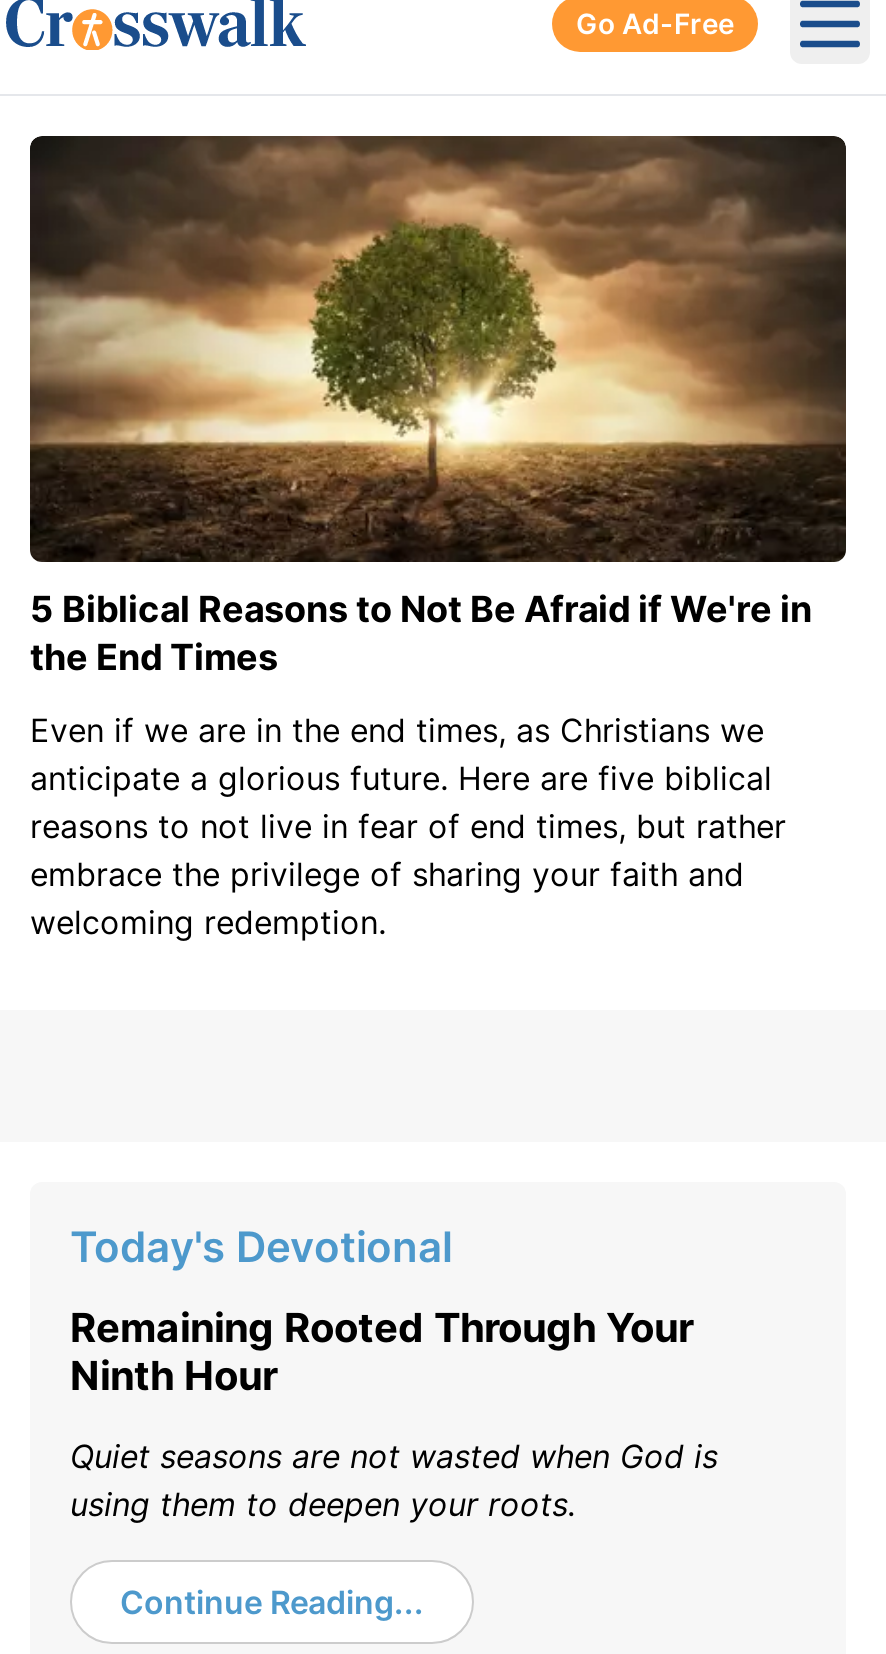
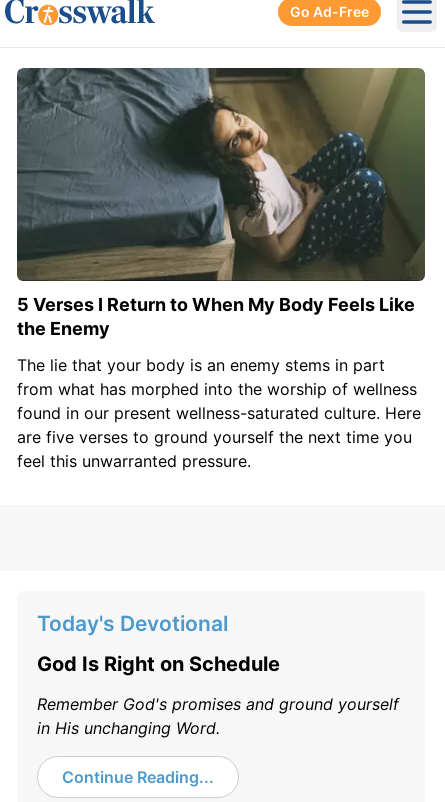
[30,134,846,678] [image] | 5 Biblical Reasons to Not Be Afraid if We're in | the End Times -> [17,67,426,339] [image] | 5 Verses I Return to When My Body Feels Like | the Enemy
[30,710,786,942] Even if we are in the end times, as Christians we | anticipate a glorious future. Here are five biblical | reasons to not live in fear of end times, but rather | embrace the privilege of sharing your faith and | welcoming redemption. -> [17,355,421,471] The lie that your body is an enemy stems in part | from what has morphed into the worship of wellness | found in our present wellness-saturated culture. Here | are five verses to ground yourself the next time you | feel this unwarranted pressure.
[70,1304,694,1400] Remaining Rooted Through Your | Ninth Hour -> [37,652,280,676] God Is Right on Schedule
[70,1436,718,1524] Quiet seasons are not wasted when God is | using them to deepen your roots. -> [37,694,399,738] Remember God's promises and ground yourself | in His unchanging Word.

